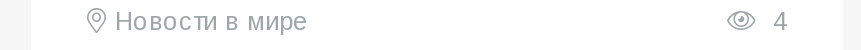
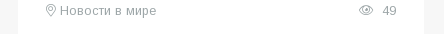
[765,8,787,36] 4 -> [378,4,396,18] 49

